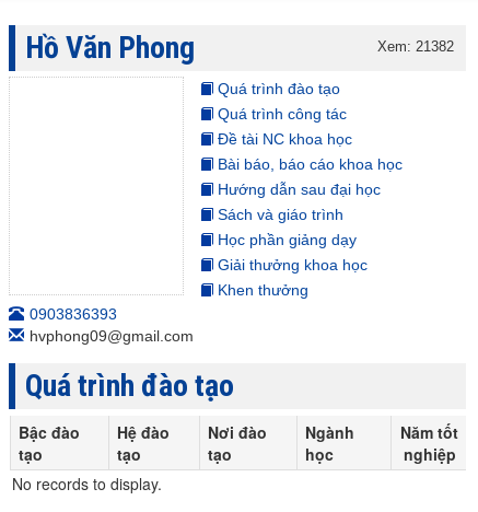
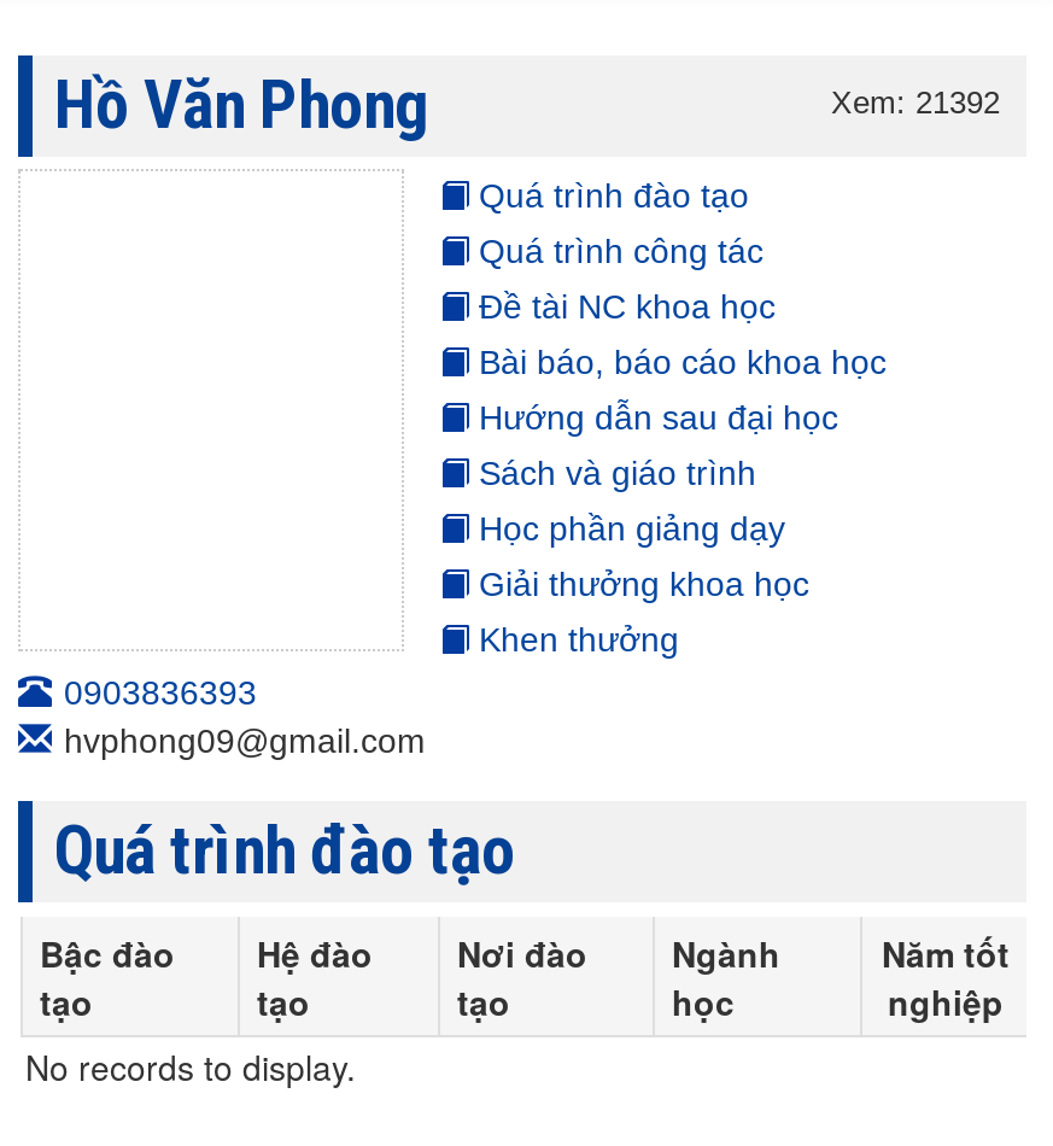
[377,38,454,55] Xem: 21382 -> [831,84,1000,121] Xem: 21392

